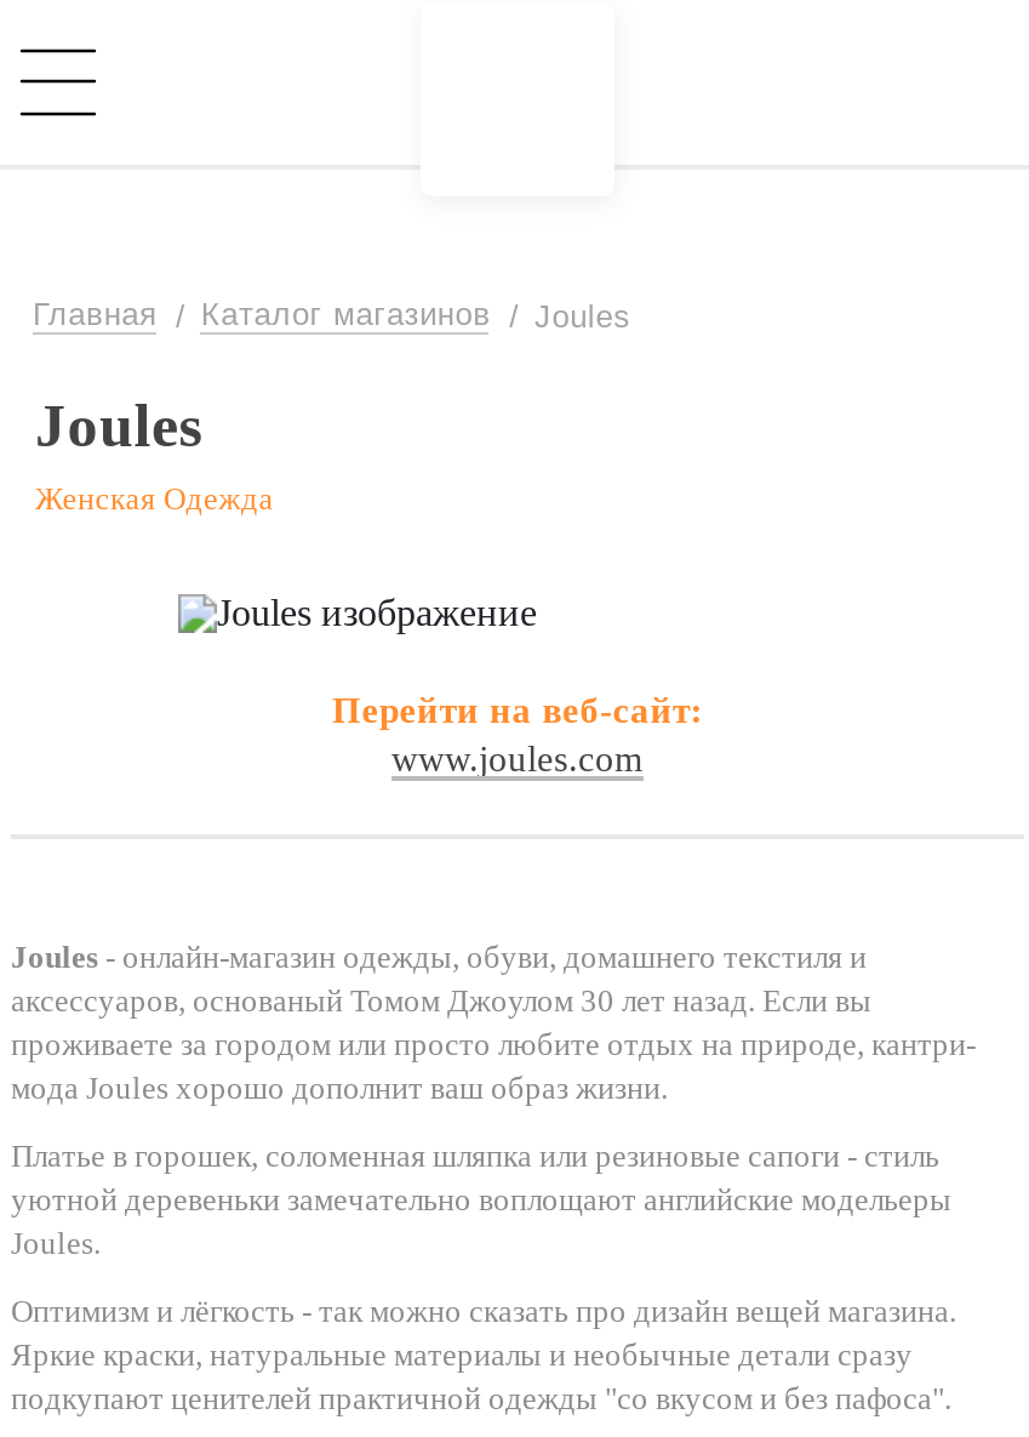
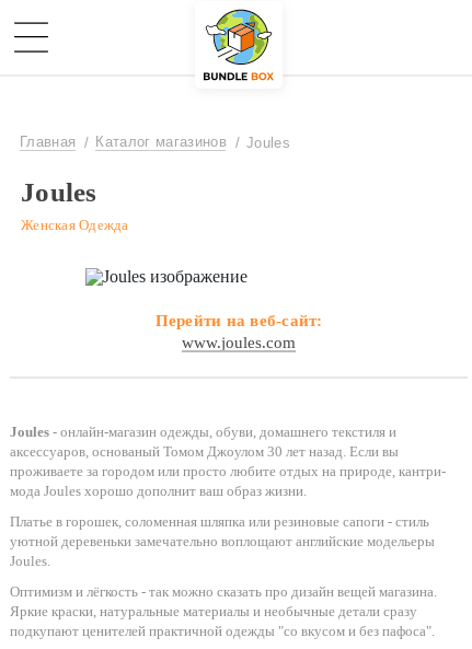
none -> [202,8,275,82] [image]

